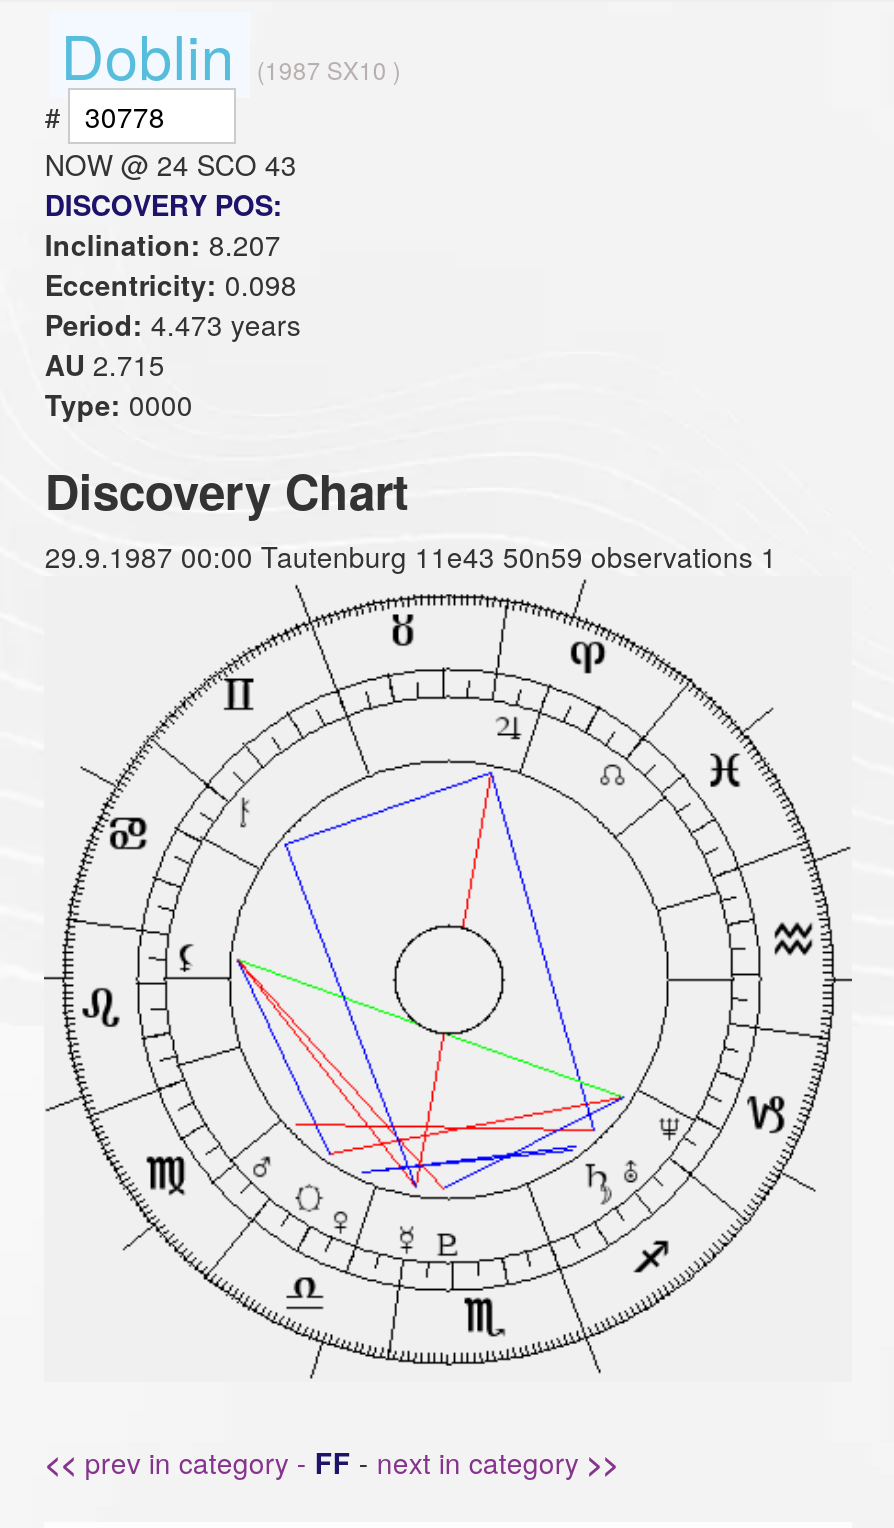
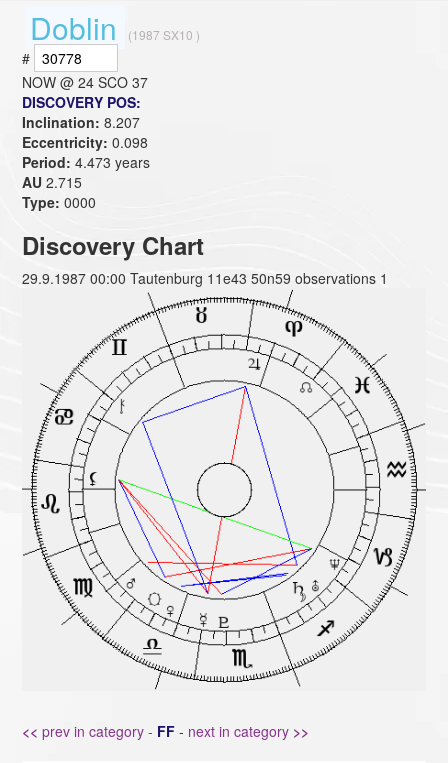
[45,144,297,184] NOW @ 24 SCO 43 -> [22,72,148,92] NOW @ 24 SCO 37

